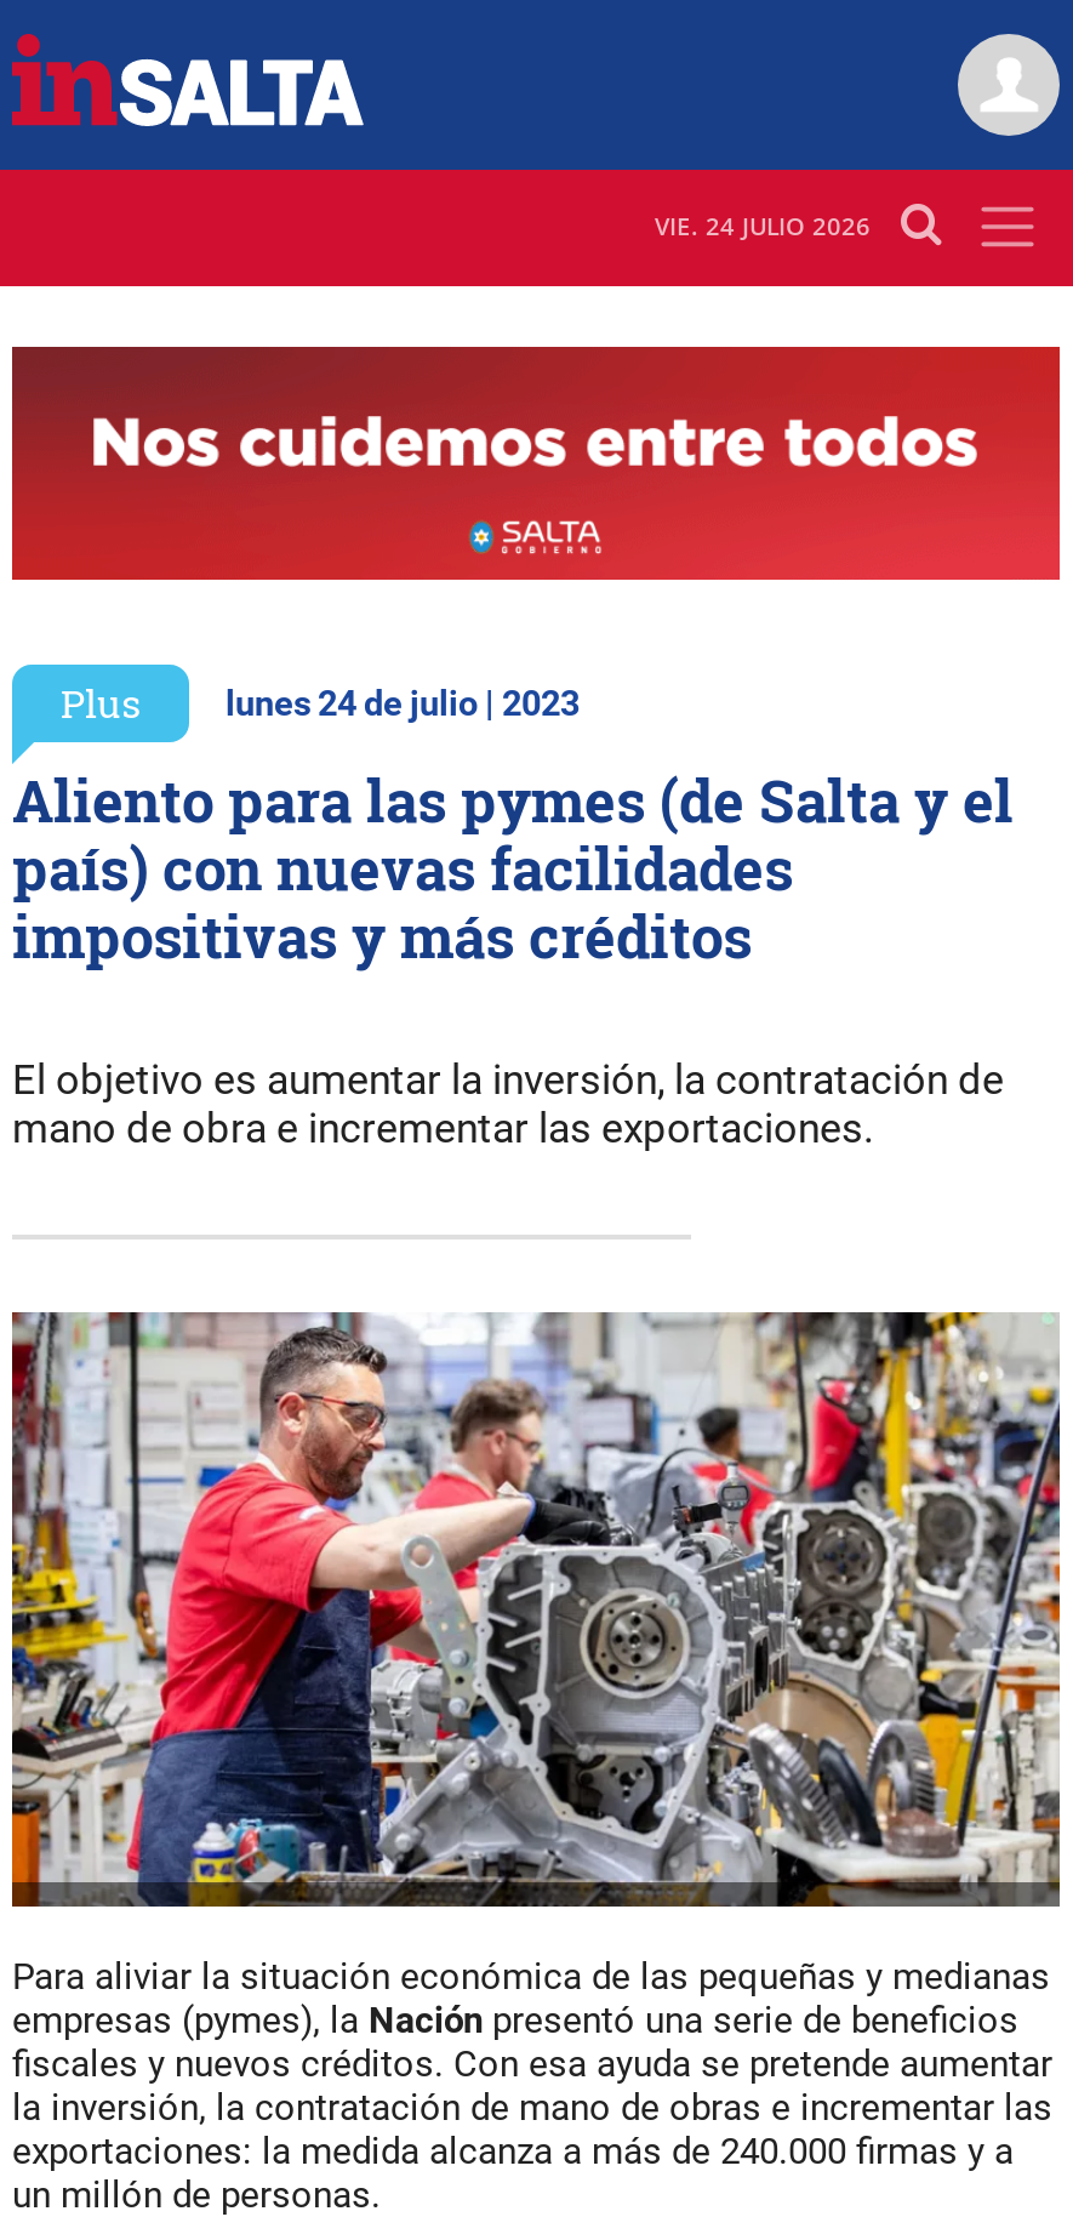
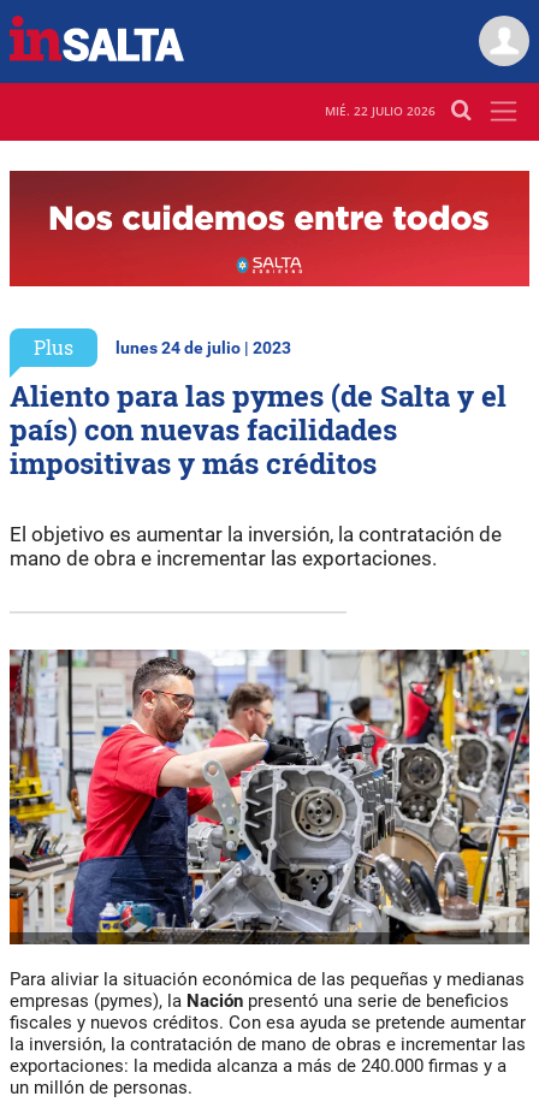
[655,209,871,243] VIE. 24 JULIO 2026 -> [325,103,436,119] MIÉ. 22 JULIO 2026

